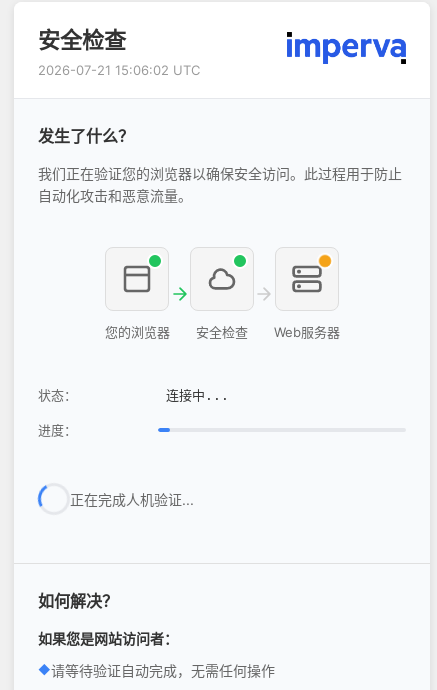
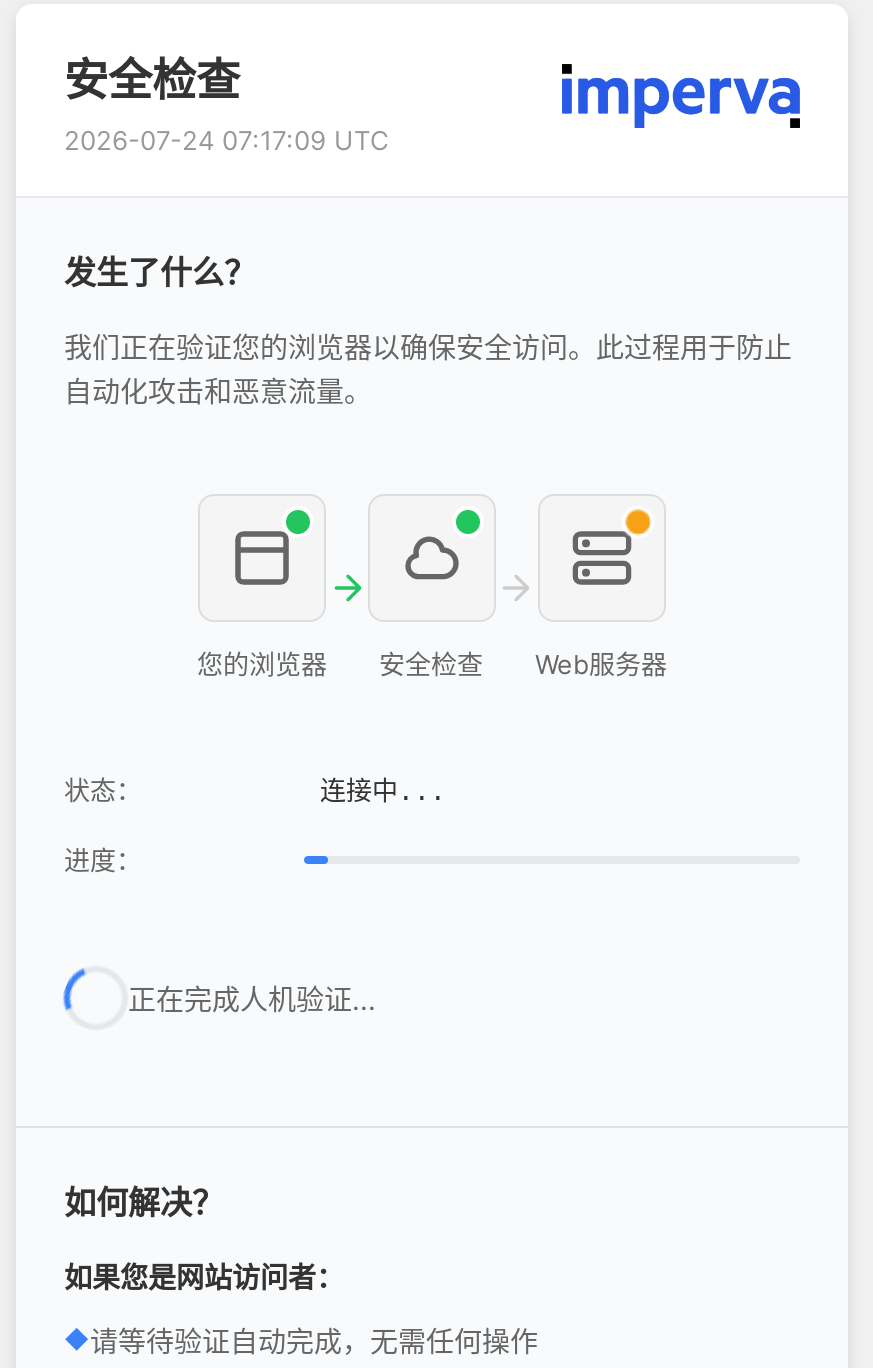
[38,62,200,78] 2026-07-21 15:06:02 UTC -> [64,124,388,156] 2026-07-24 07:17:09 UTC

